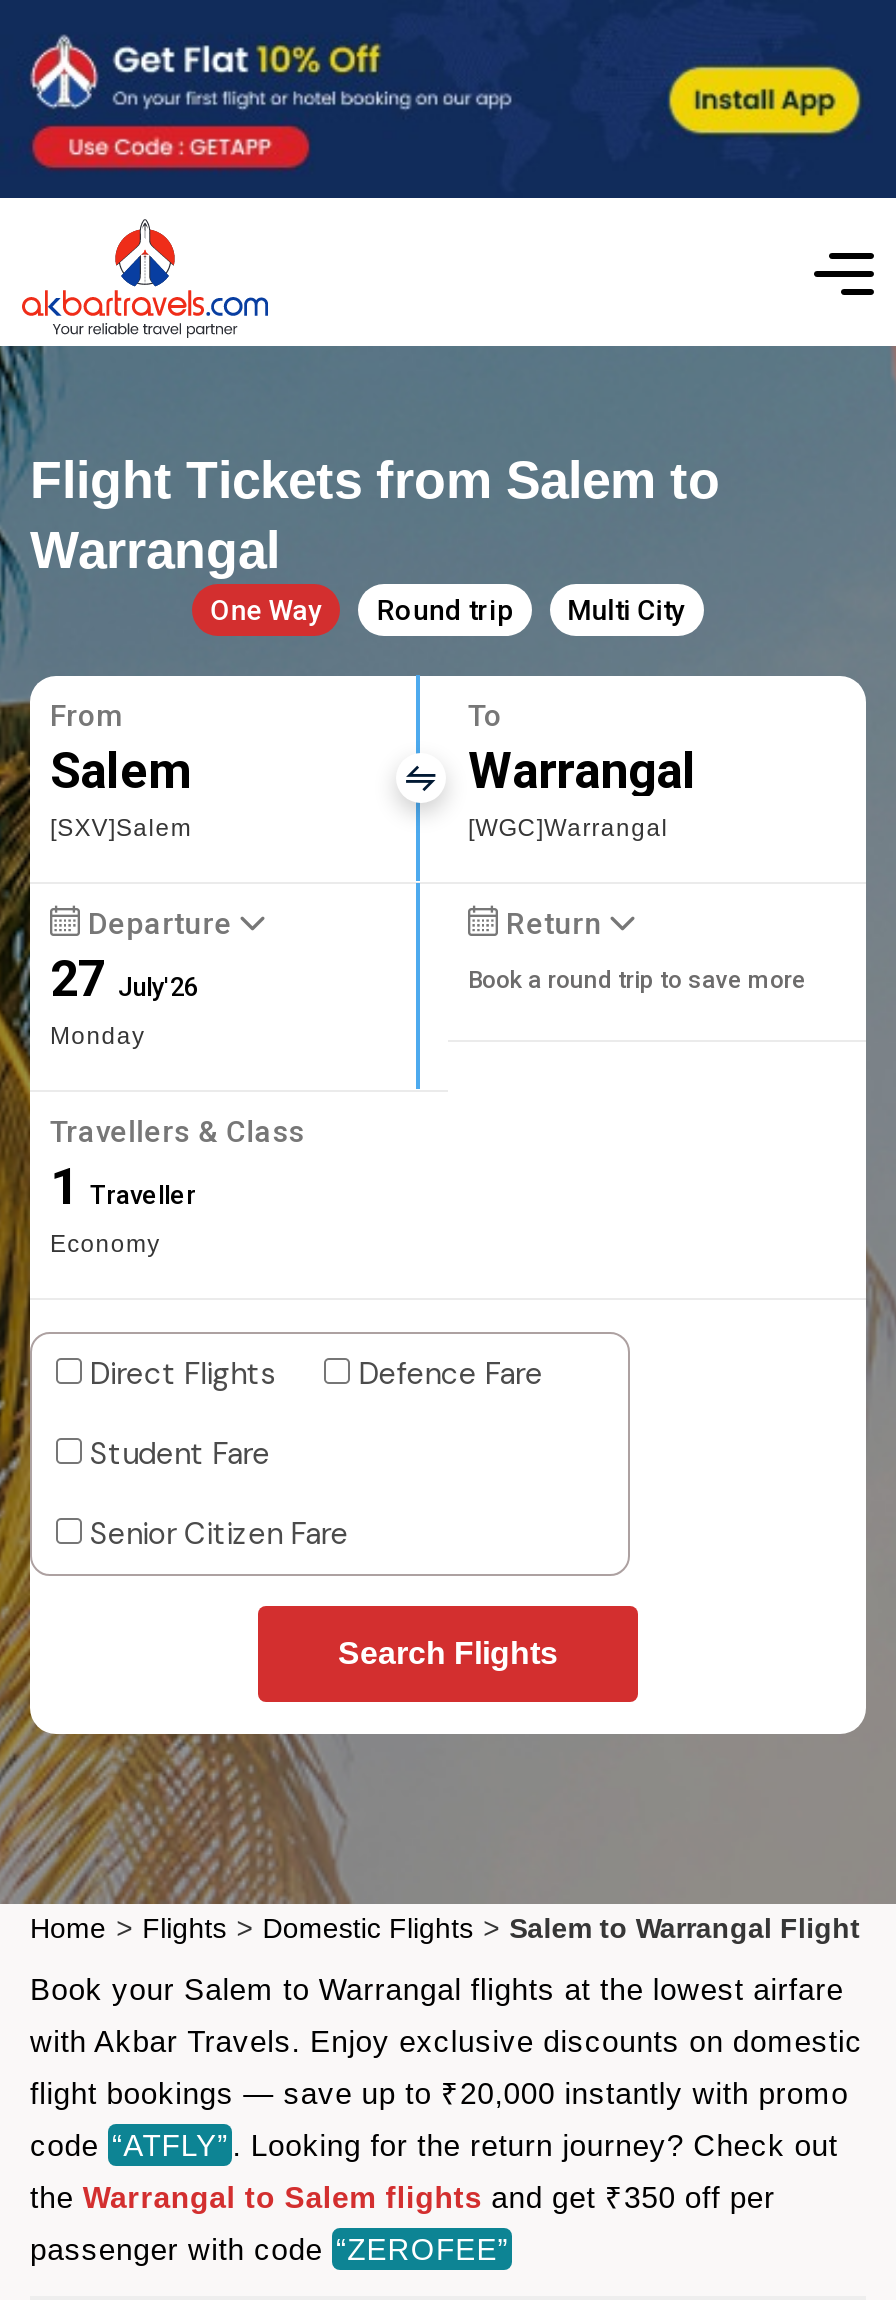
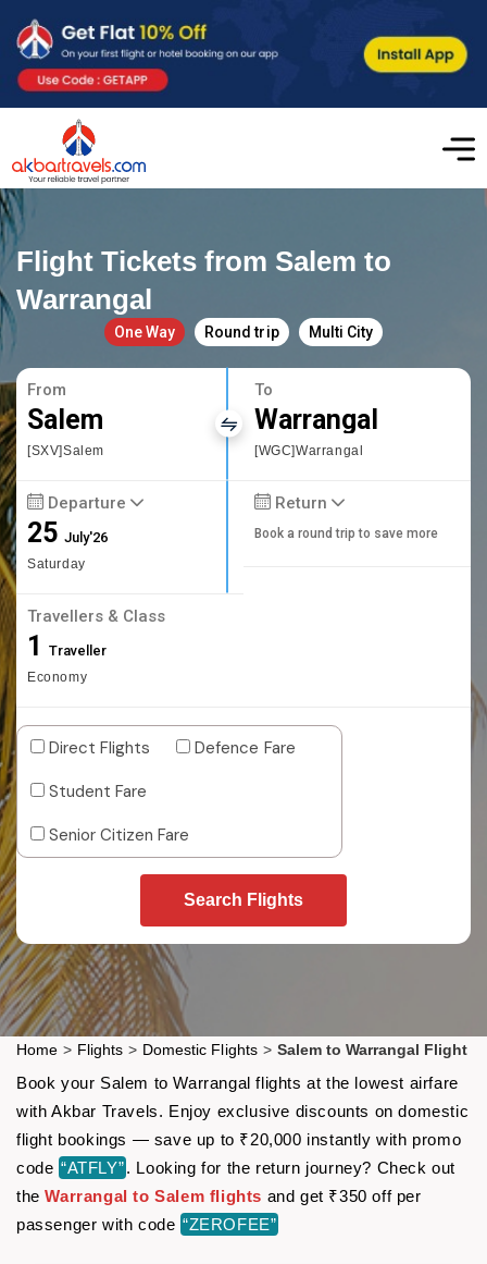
[50,950,198,1050] 27 July'26 | Monday -> [27,517,108,571] 25 July'26 | Saturday

